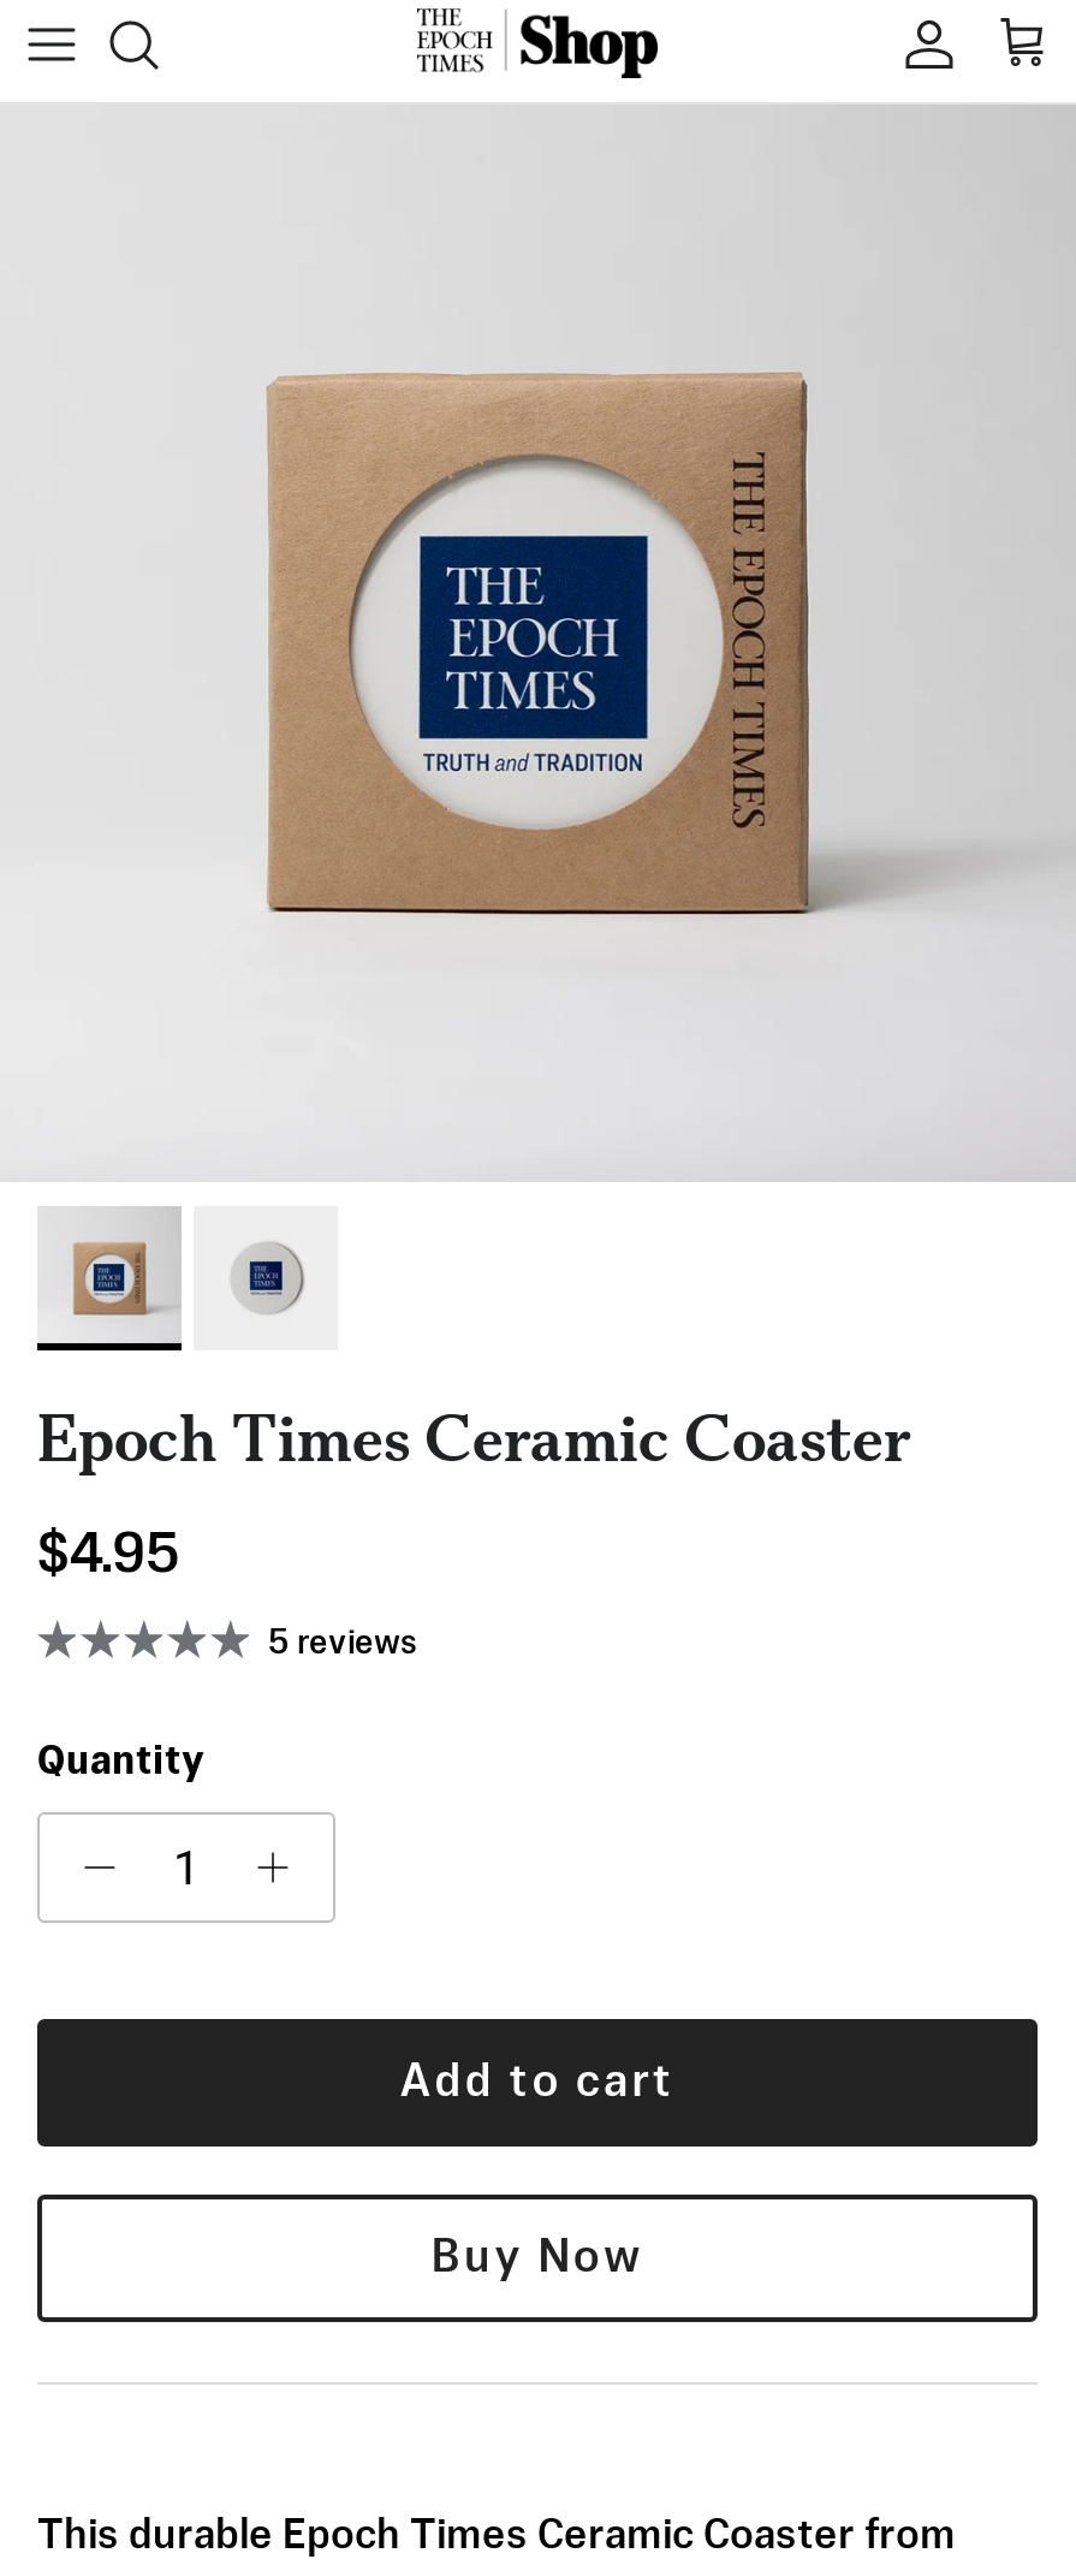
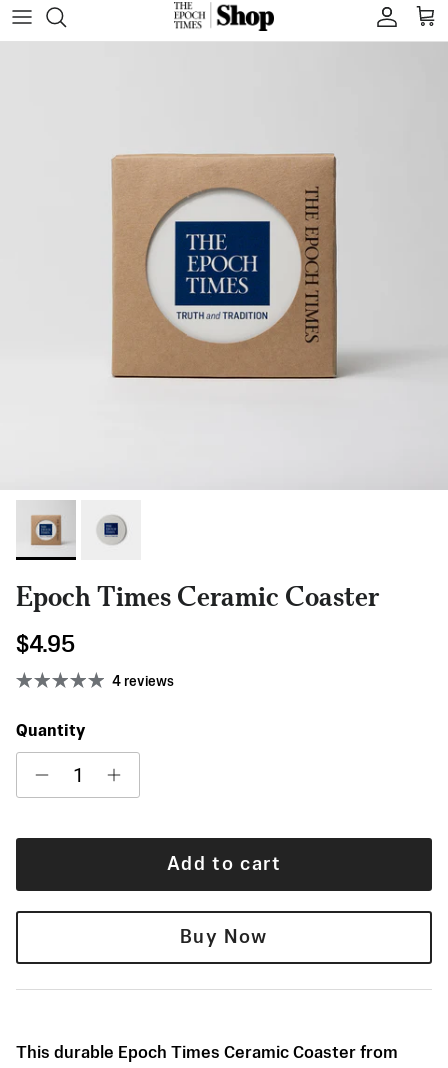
[268,1630,417,1662] 5 reviews -> [112,676,174,689] 4 reviews

